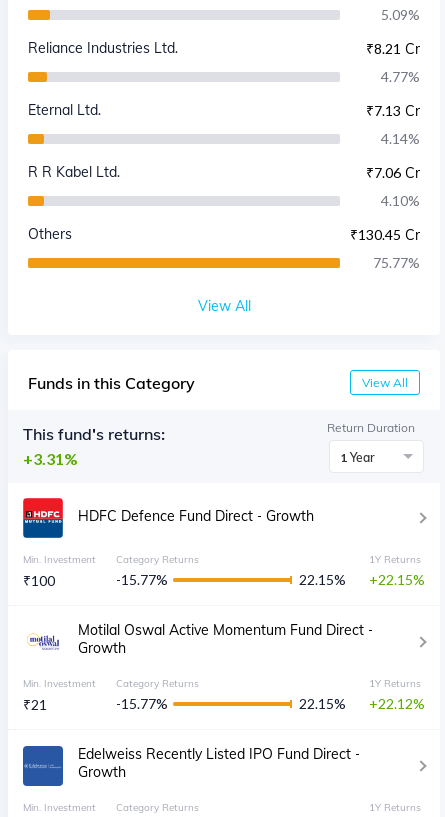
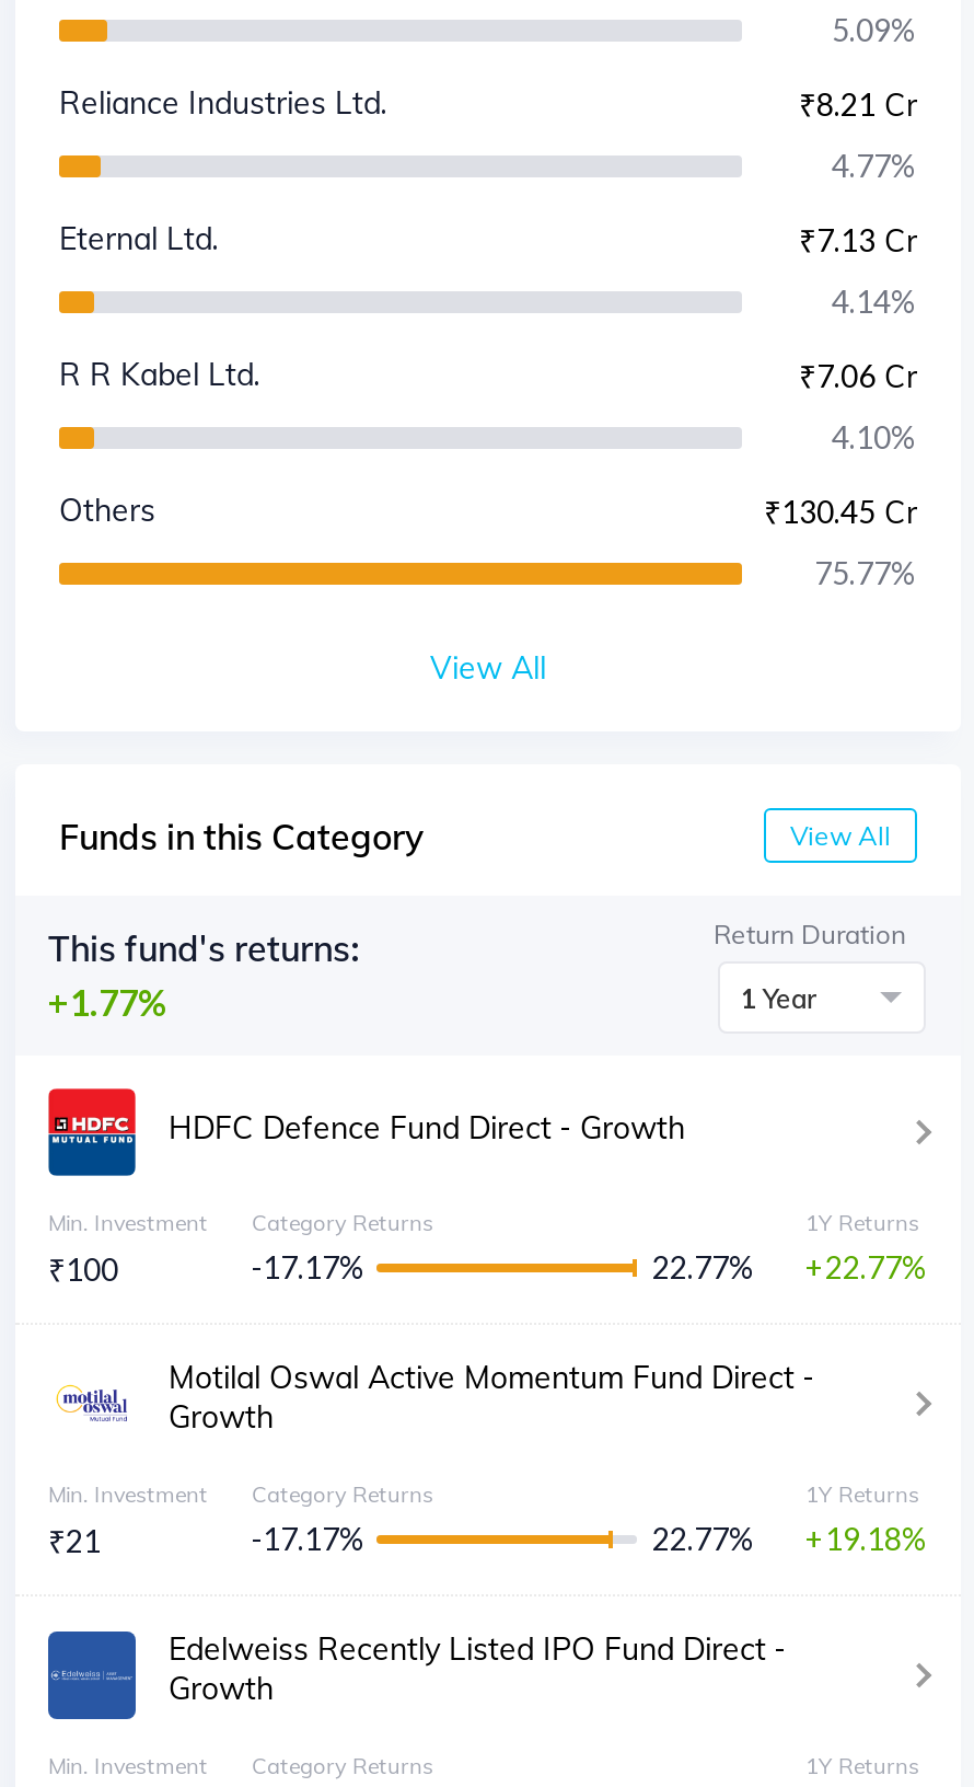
[33,449,78,469] 3.31% -> [70,981,169,1025] 1.77%
[116,571,168,589] -15.77% -> [252,1248,366,1288] -17.17%
[299,571,346,589] 22.15% -> [652,1248,755,1288] 22.77%
[378,571,413,589] 22.15 -> [825,1248,902,1288] 22.77
[116,695,168,713] -15.77% -> [252,1520,366,1559] -17.17%
[299,695,346,713] 22.15% -> [652,1520,755,1559] 22.77%
[378,695,413,713] 22.12 -> [825,1520,902,1559] 19.18

